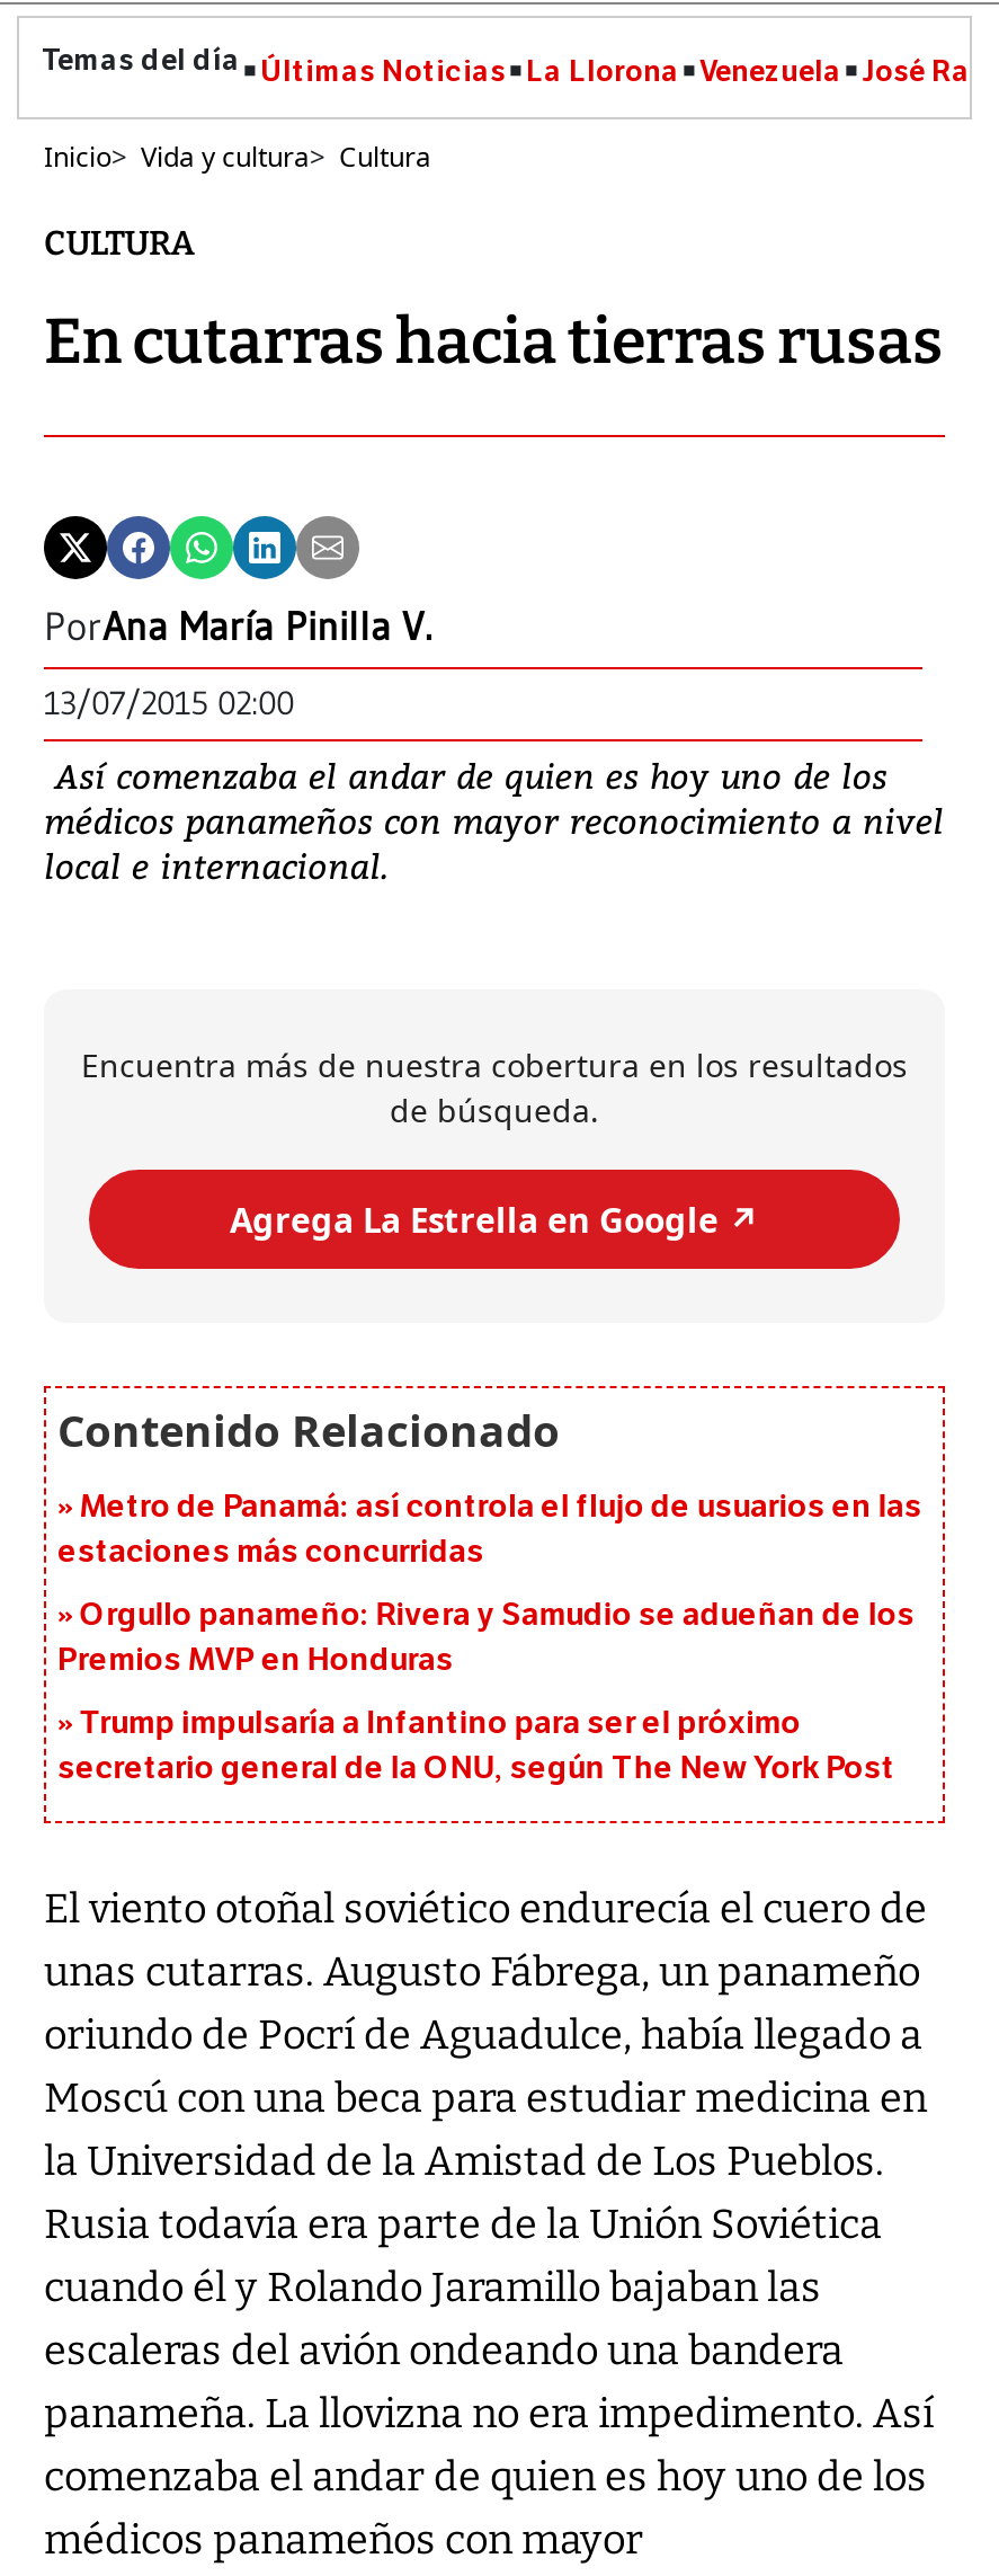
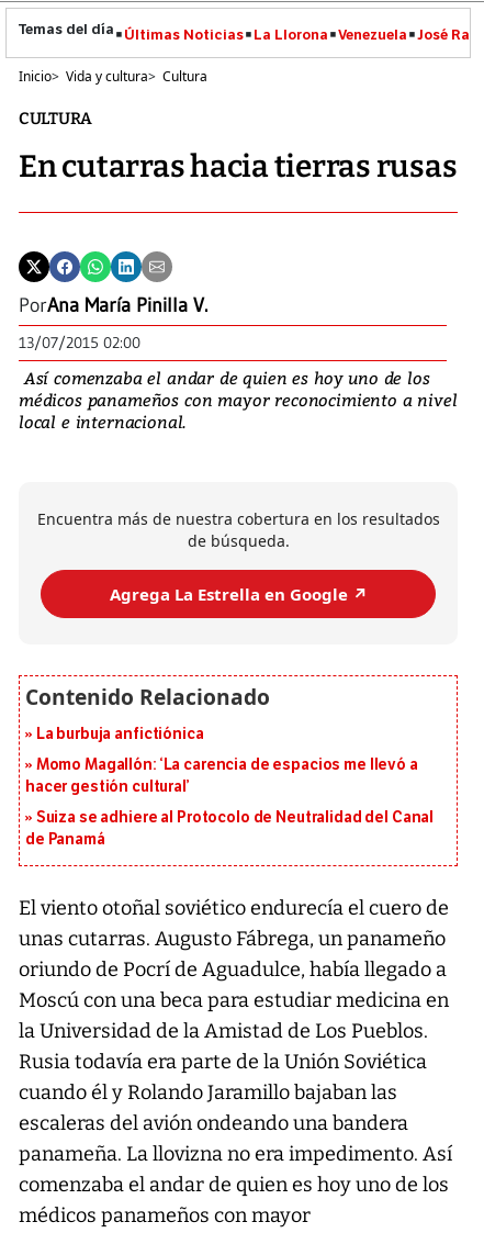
[57,1489,922,1572] Metro de Panamá: así controla el flujo de usuarios en las | estaciones más concurridas -> [36,725,204,744] La burbuja anfictiónica
[57,1597,915,1680] Orgullo panameño: Rivera y Samudio se adueñan de los | Premios MVP en Honduras -> [25,756,418,797] Momo Magallón: ‘La carencia de espacios me llevó a | hacer gestión cultural’
[57,1705,894,1788] Trump impulsaría a Infantino para ser el próximo | secretario general de la ONU, según The New York Post -> [25,809,434,849] Suiza se adhiere al Protocolo de Neutralidad del Canal | de Panamá

